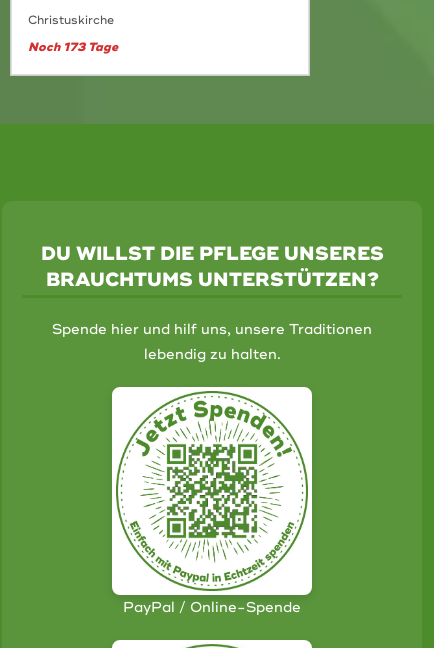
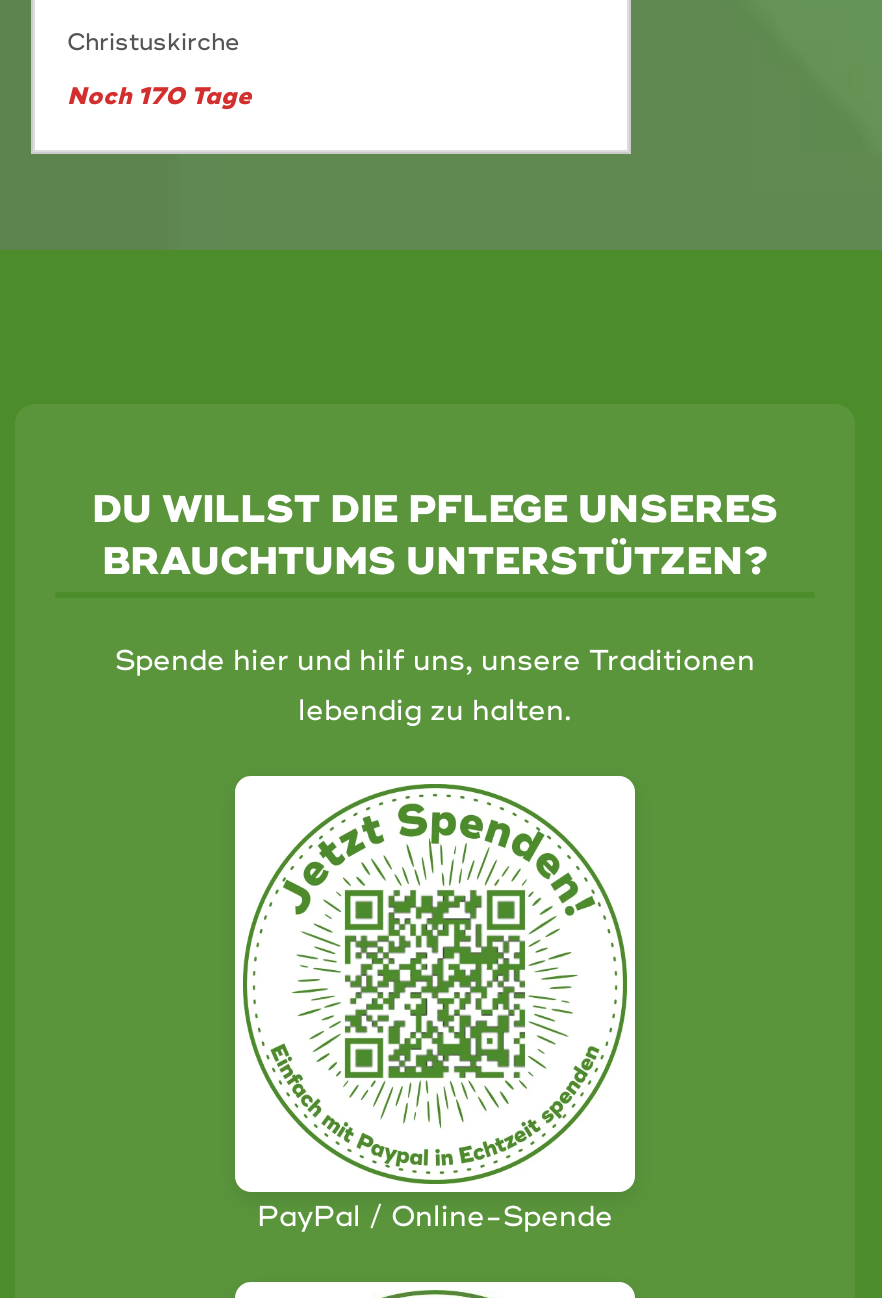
[28,39,118,55] Noch 173 Tage -> [67,80,251,112] Noch 170 Tage

